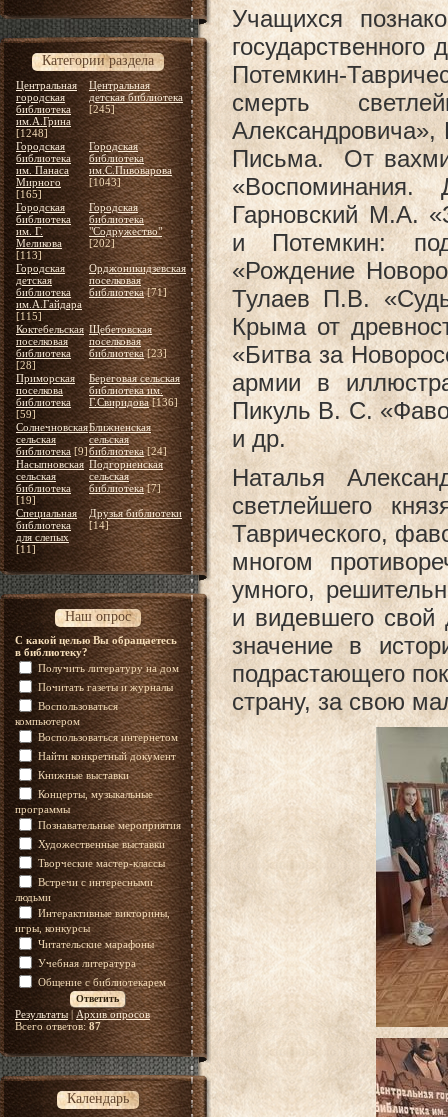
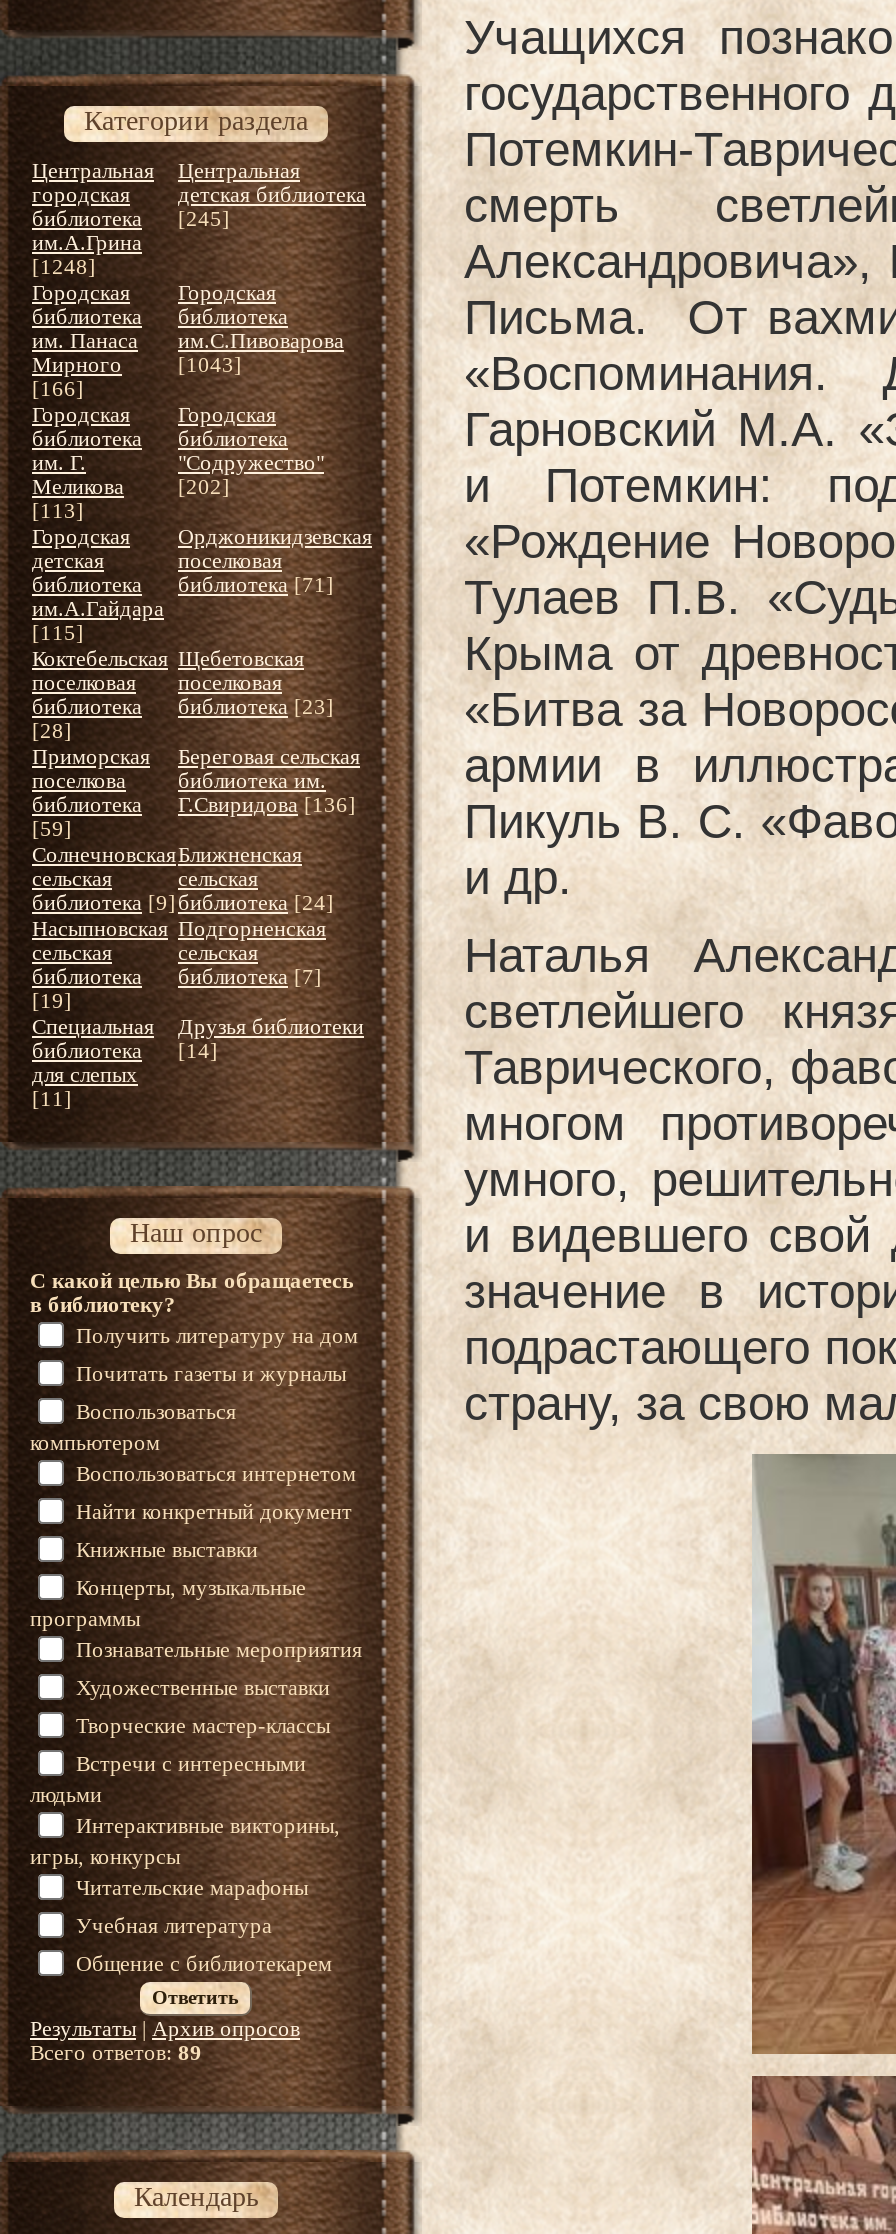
[16,188,42,200] [165] -> [32,376,84,400] [166]
[15,1020,101,1032] Всего ответов:87 -> [30,2040,202,2064] Всего ответов:89

